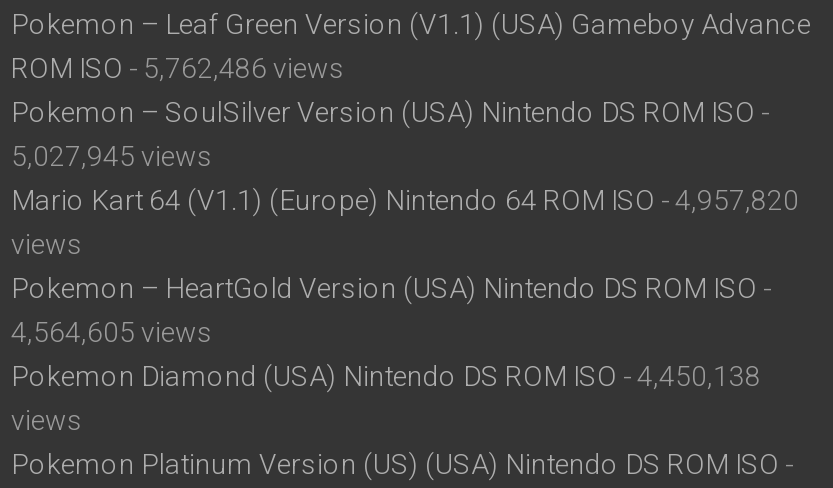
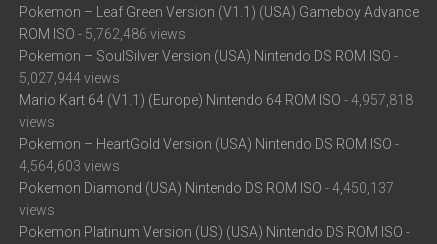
[11,140,213,172] 5,027,945 views -> [19,70,120,86] 5,027,944 views
[11,184,799,216] Mario Kart 64 (V1.1) (Europe) Nintendo 64 ROM ISO - 4,957,820 -> [19,92,413,108] Mario Kart 64 (V1.1) (Europe) Nintendo 64 ROM ISO - 4,957,818
[11,316,213,348] 4,564,605 views -> [19,158,120,174] 4,564,603 views
[11,360,761,392] Pokemon Diamond (USA) Nintendo DS ROM ISO - 4,450,138 -> [19,180,394,196] Pokemon Diamond (USA) Nintendo DS ROM ISO - 4,450,137

